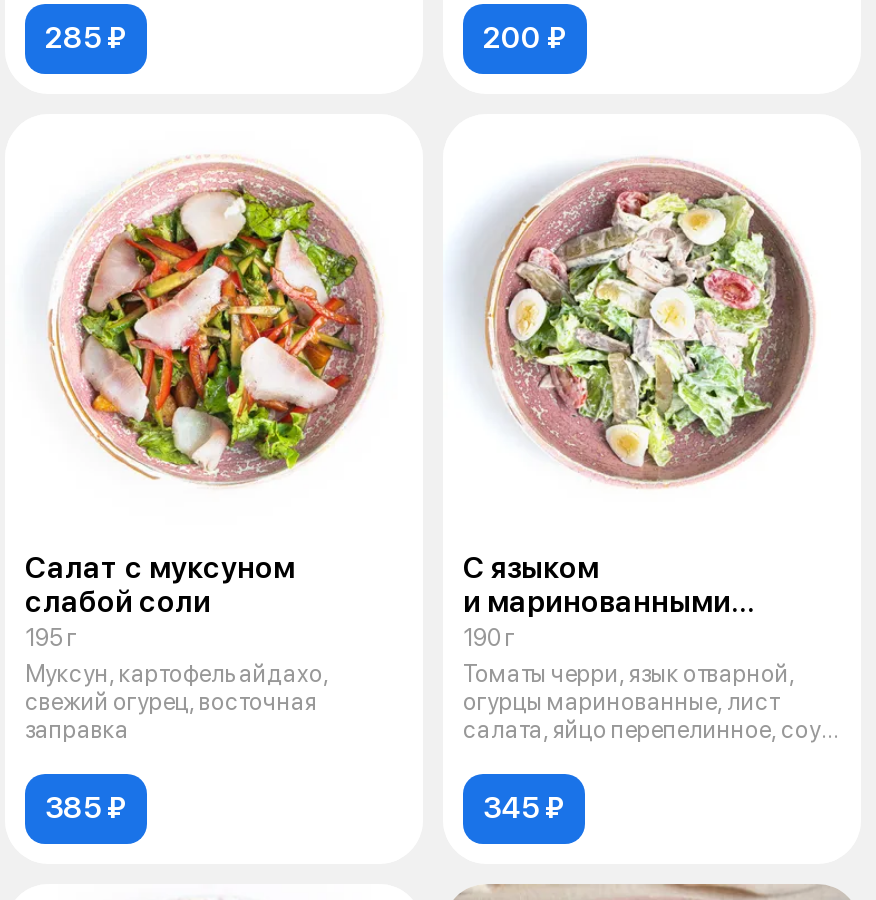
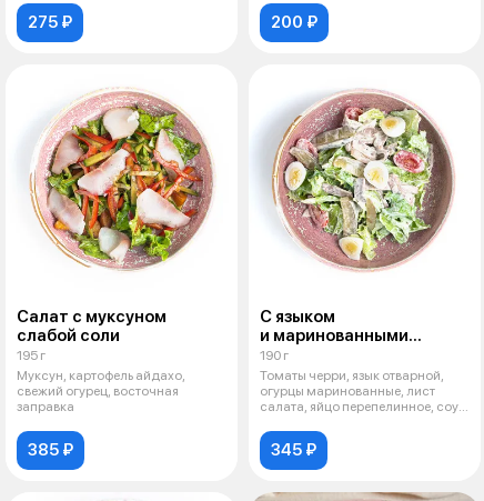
[45,20,127,56] 285 ₽ -> [28,12,72,32] 275 ₽

